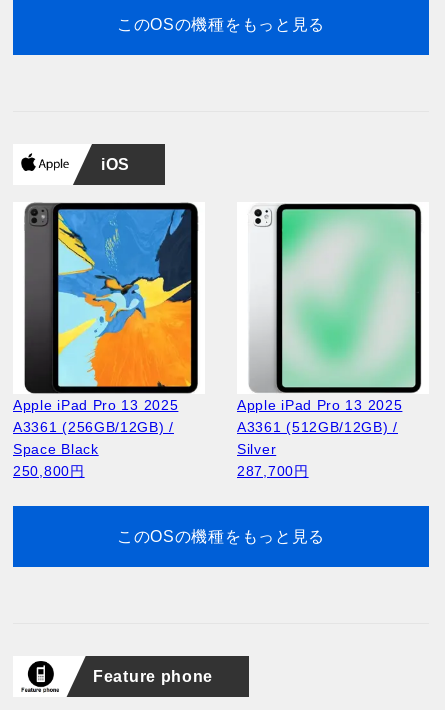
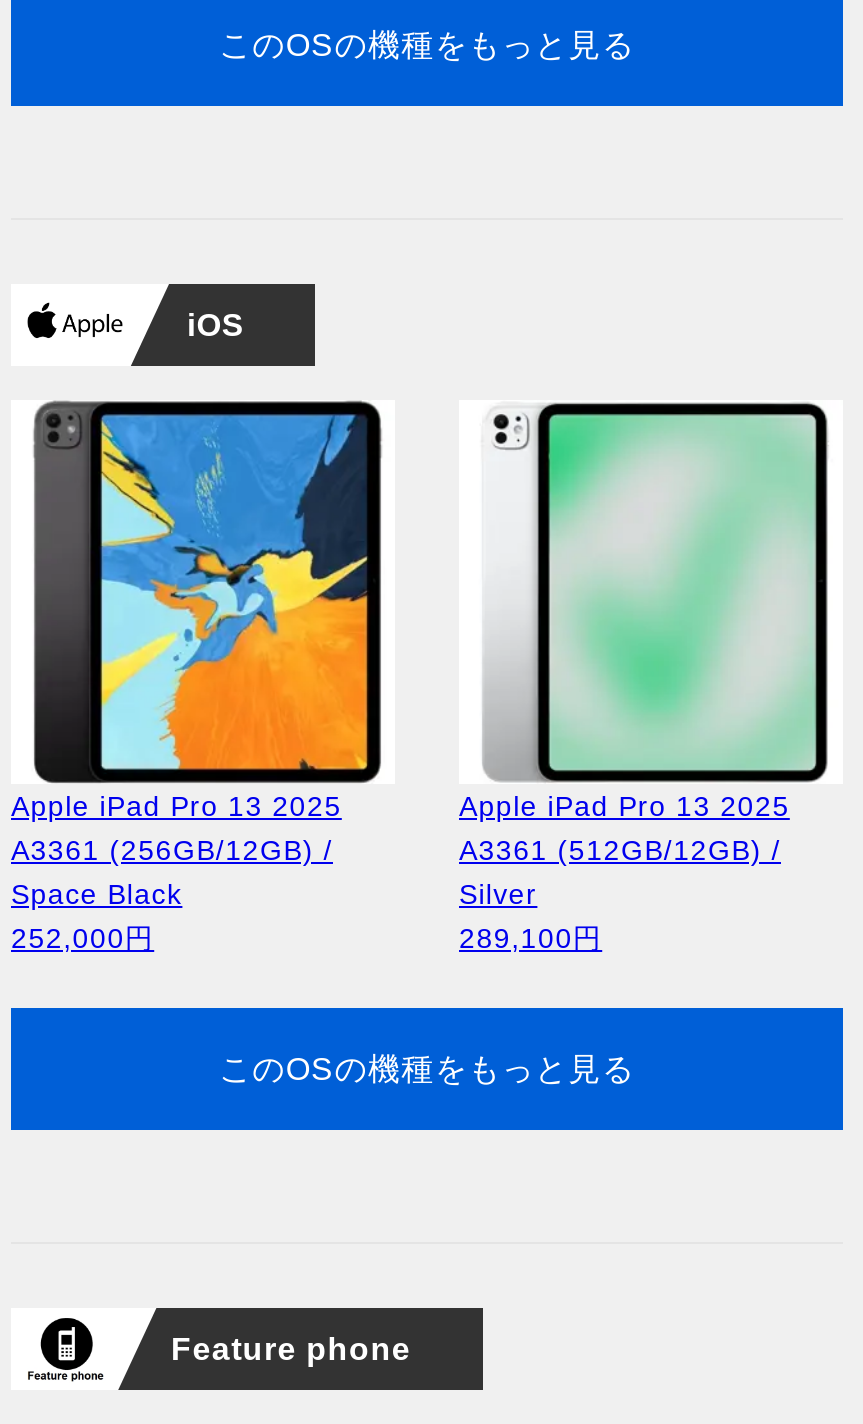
[13,463,85,479] 250,800円 -> [11,922,154,954] 252,000円
[237,463,309,479] 287,700円 -> [459,922,602,954] 289,100円

